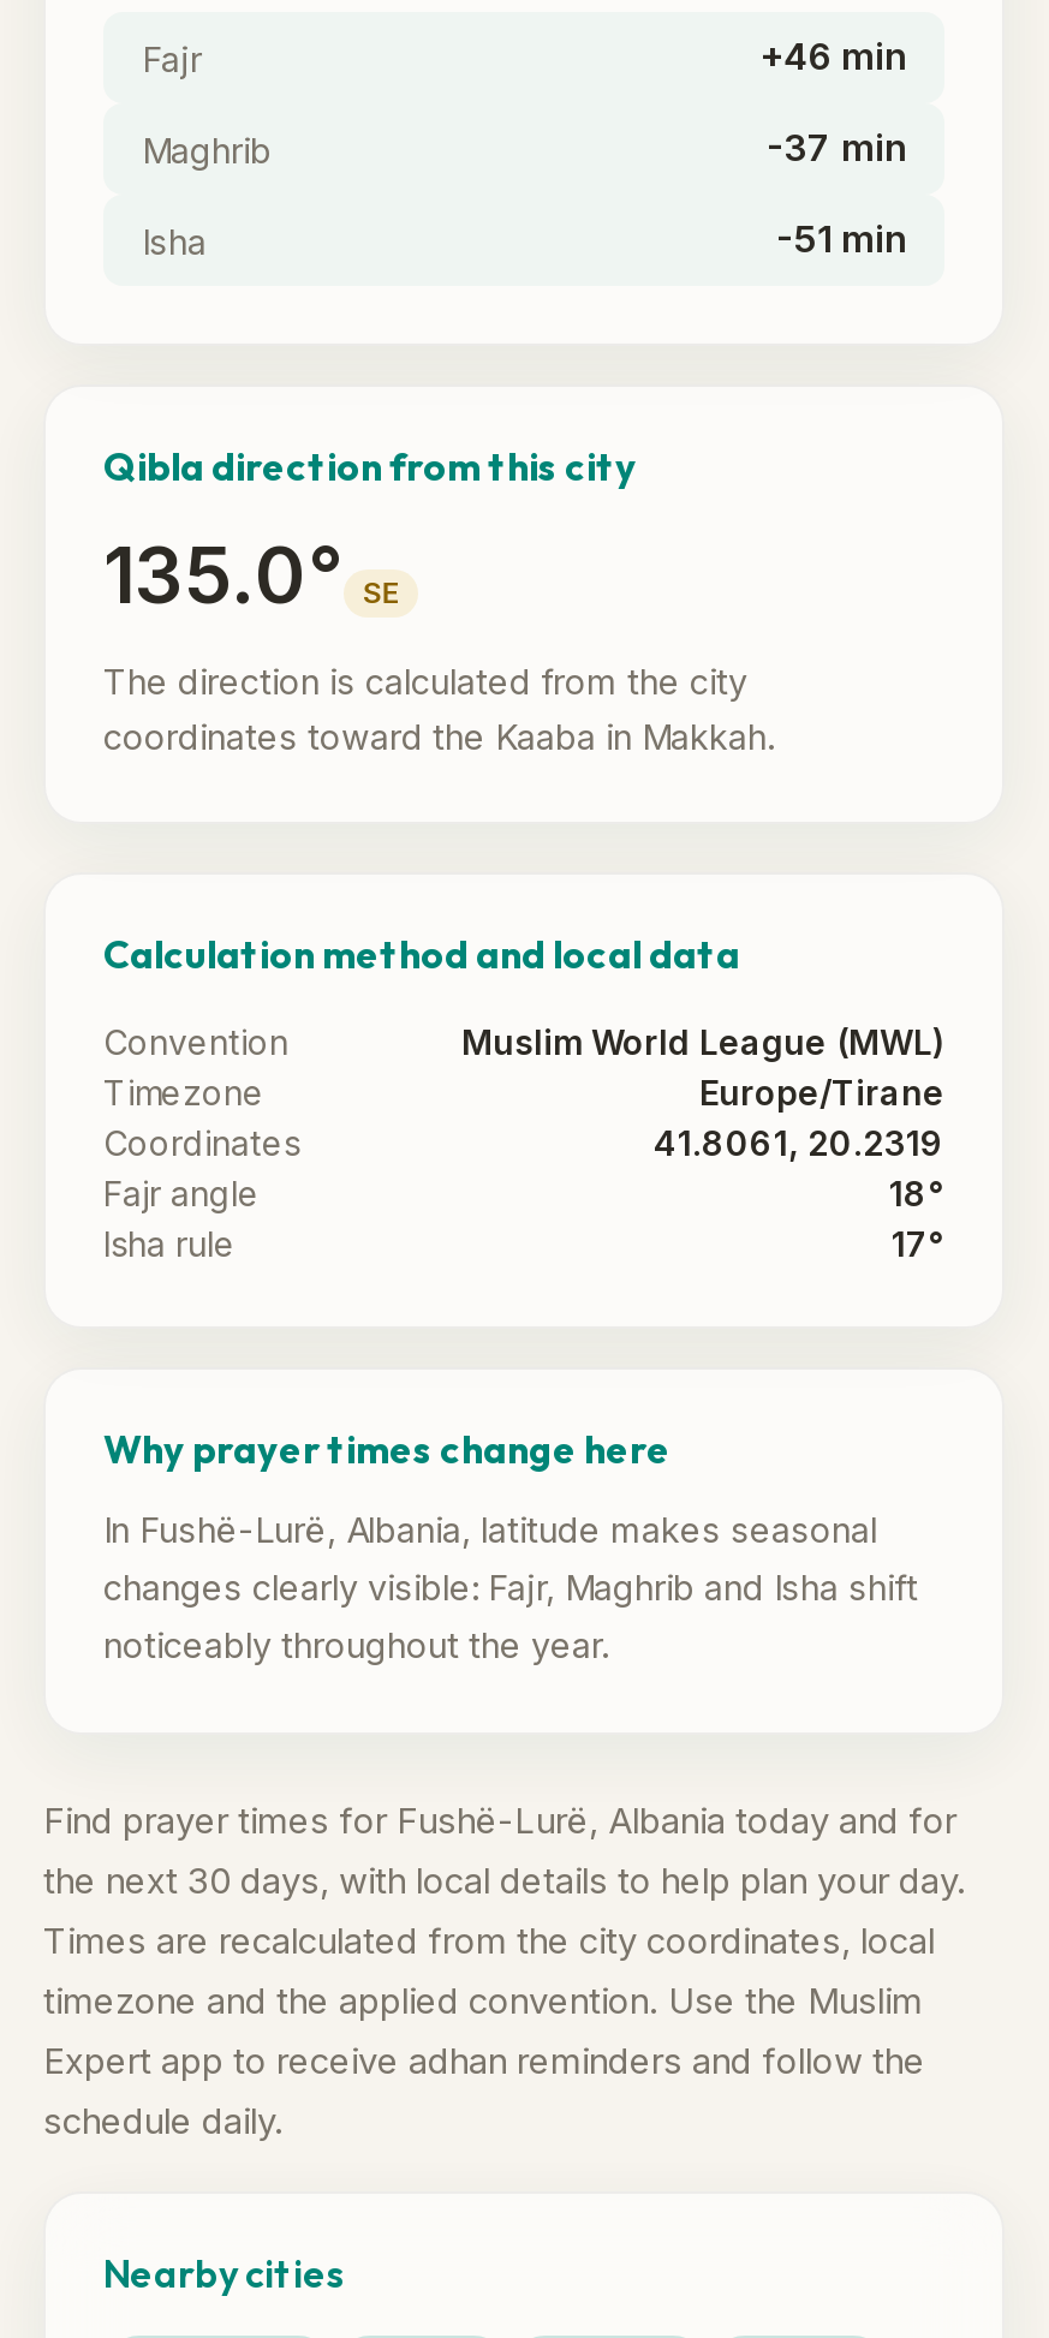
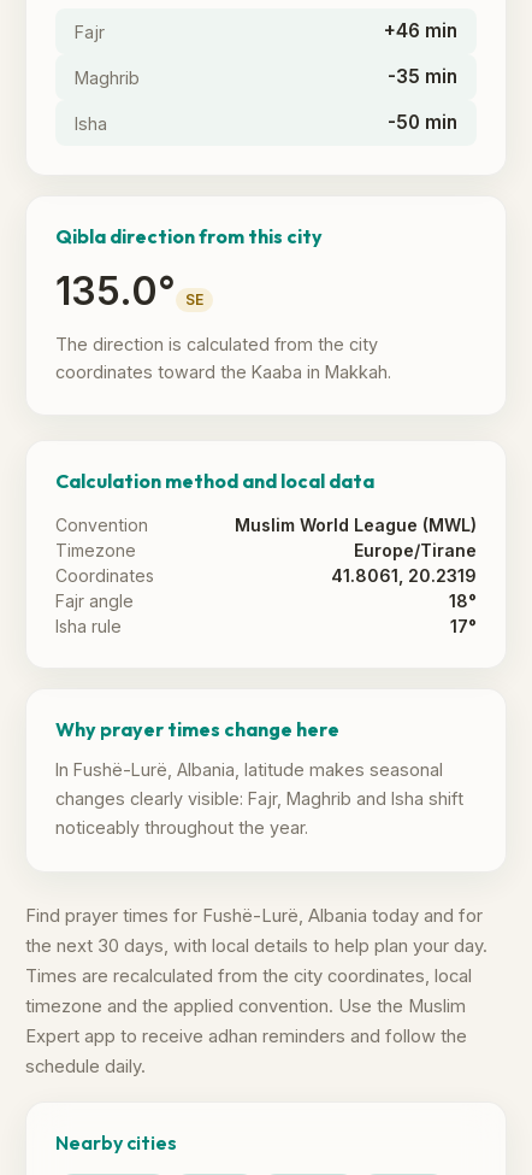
[767,125,906,171] -37 min -> [388,65,457,88] -35 min
[776,216,906,262] -51 min -> [388,111,457,134] -50 min

